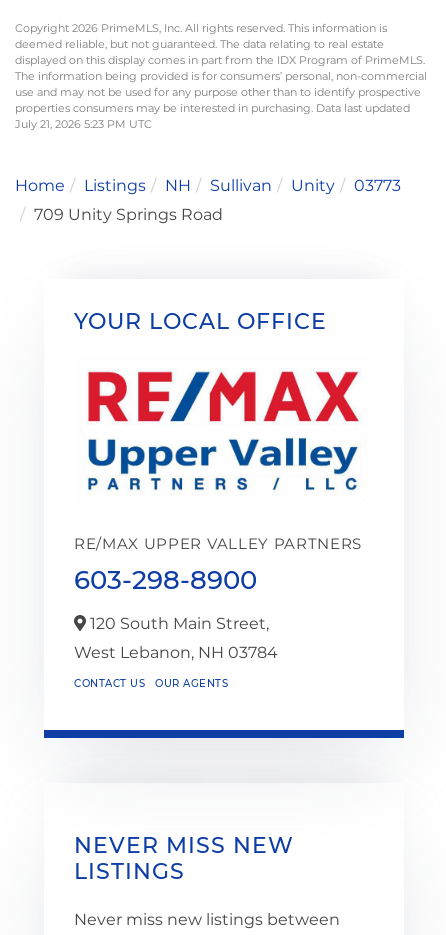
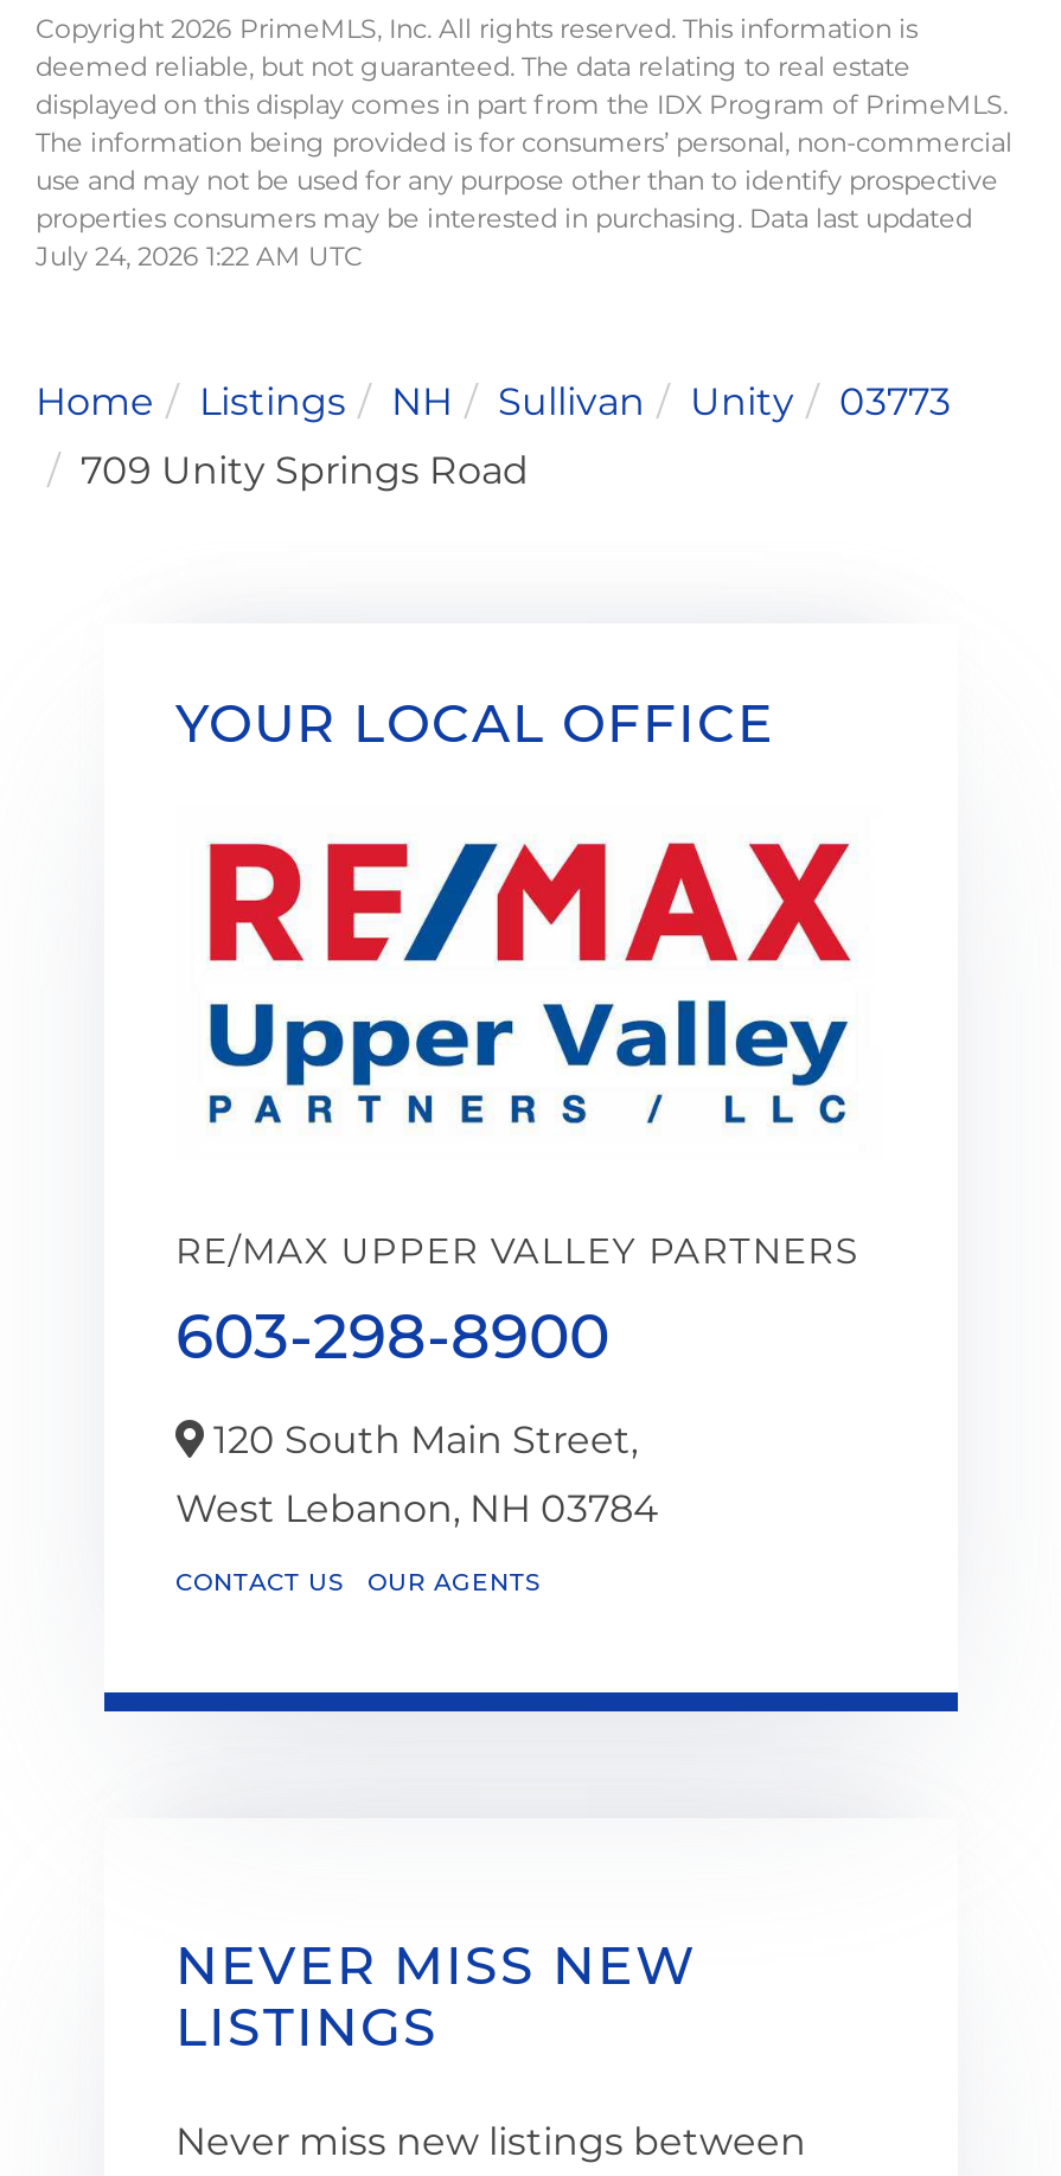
[15,117,152,131] July 21, 2026 5:23 PM UTC -> [36,238,363,272] July 24, 2026 1:22 AM UTC

